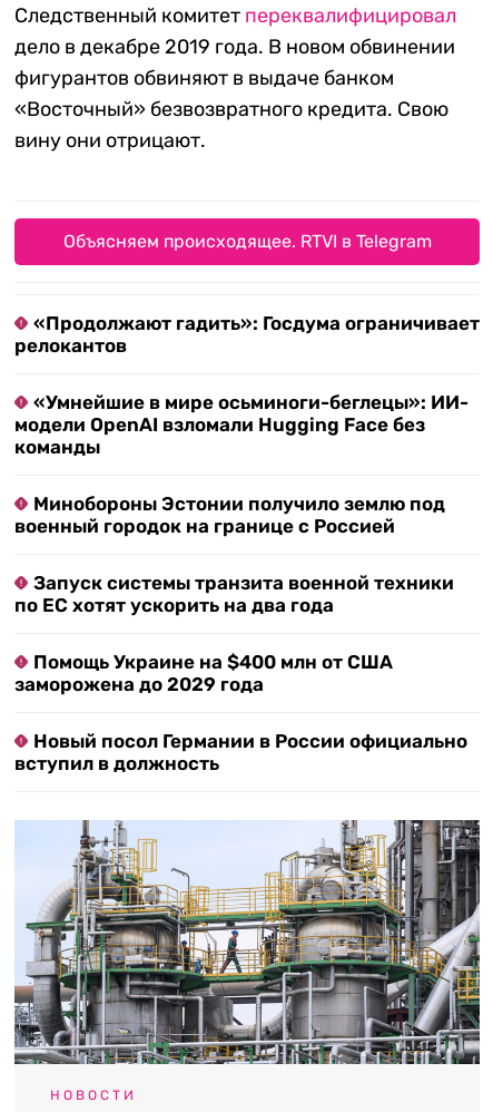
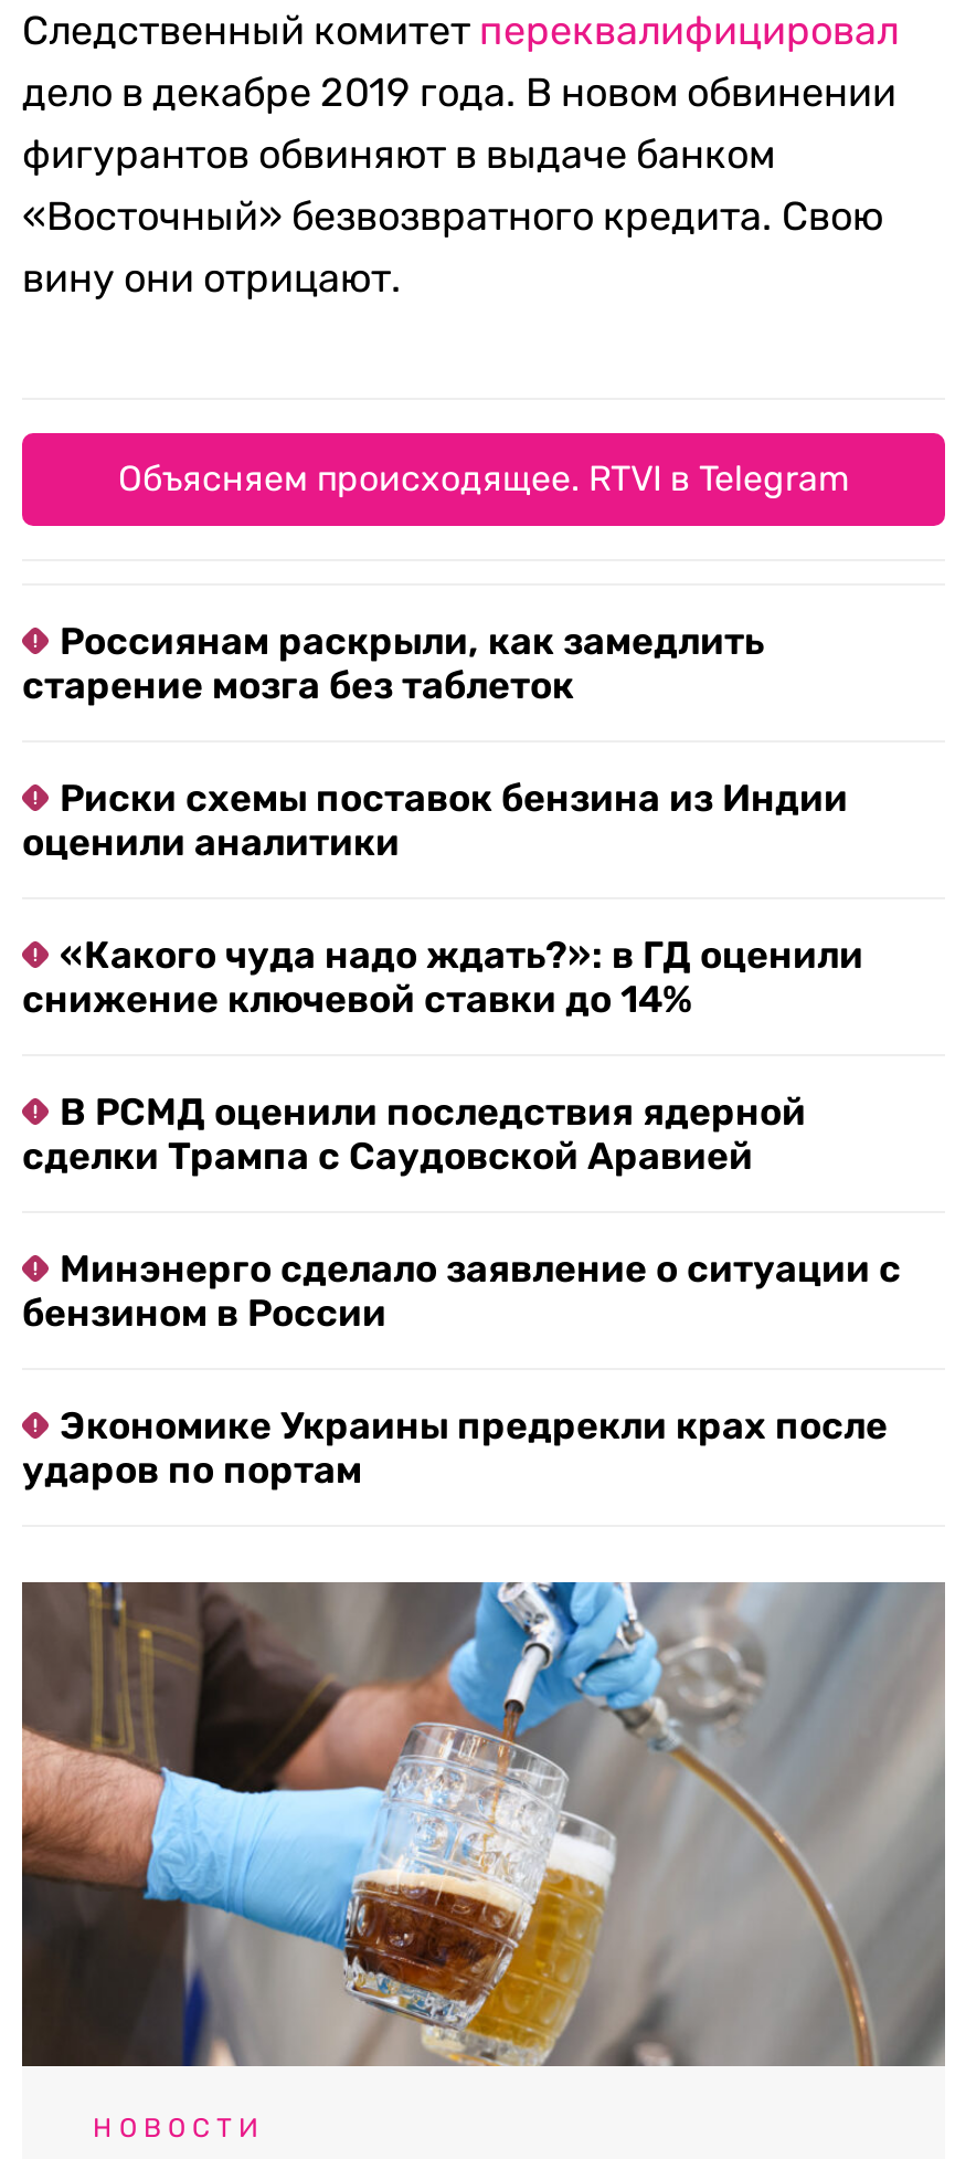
[14,312,480,357] «Продолжают гадить»: Госдума ограничивает | релокантов -> [22,619,764,707] Россиянам раскрыли, как замедлить | старение мозга без таблеток
[14,391,469,458] «Умнейшие в мире осьминоги-беглецы»: ИИ- | модели OpenAI взломали Hugging Face без | команды -> [22,776,848,864] Риски схемы поставок бензина из Индии | оценили аналитики
[14,493,445,537] Минобороны Эстонии получило землю под | военный городок на границе с Россией -> [22,933,863,1021] «Какого чуда надо ждать?»: в ГД оценили | снижение ключевой ставки до 14%
[14,572,454,616] Запуск системы транзита военной техники | по ЕС хотят ускорить на два года -> [22,1090,806,1178] В РСМД оценили последствия ядерной | сделки Трампа с Саудовской Аравией
[14,651,393,695] Помощь Украине на $400 млн от США | заморожена до 2029 года -> [22,1247,901,1335] Минэнерго сделало заявление о ситуации с | бензином в России
[14,730,467,775] Новый посол Германии в России официально | вступил в должность -> [22,1403,888,1492] Экономике Украины предрекли крах после | ударов по портам
[13,820,480,1065] [image] -> [20,1580,945,2066] [image]

